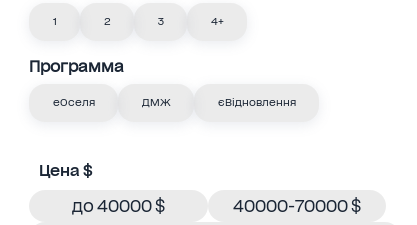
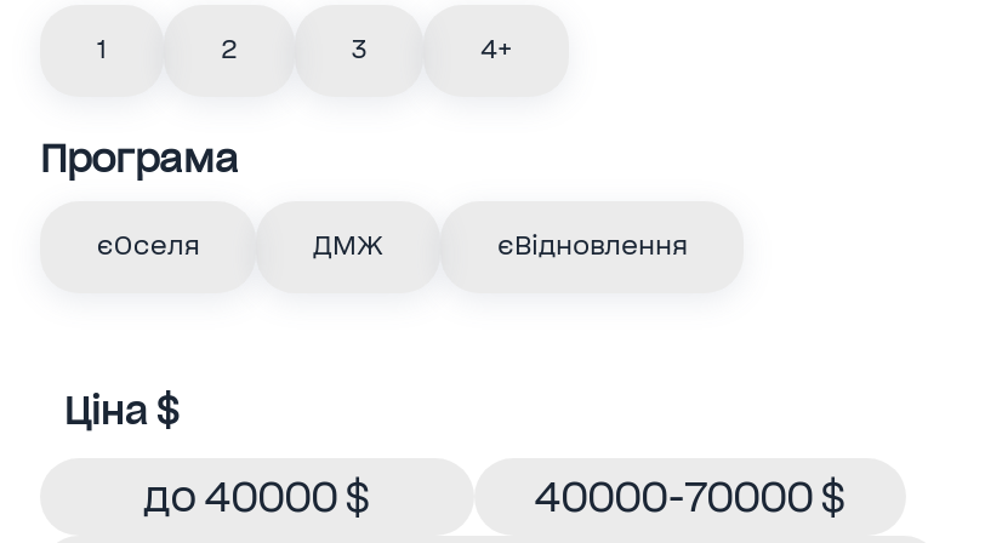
[29,57,124,76] Программа -> [40,135,239,181] Програма
[52,96,94,109] еОселя -> [97,231,199,263] єОселя
[39,161,93,180] Цена $ -> [64,387,181,433] Ціна $

